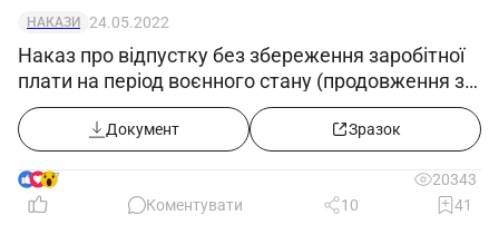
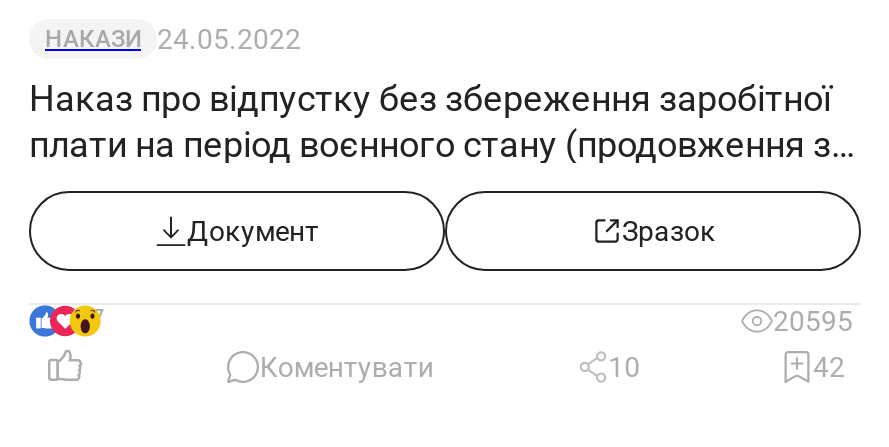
[432,170,477,188] 20343 -> [773,305,853,337] 20595
[454,196,472,214] 41 -> [813,351,845,383] 42

